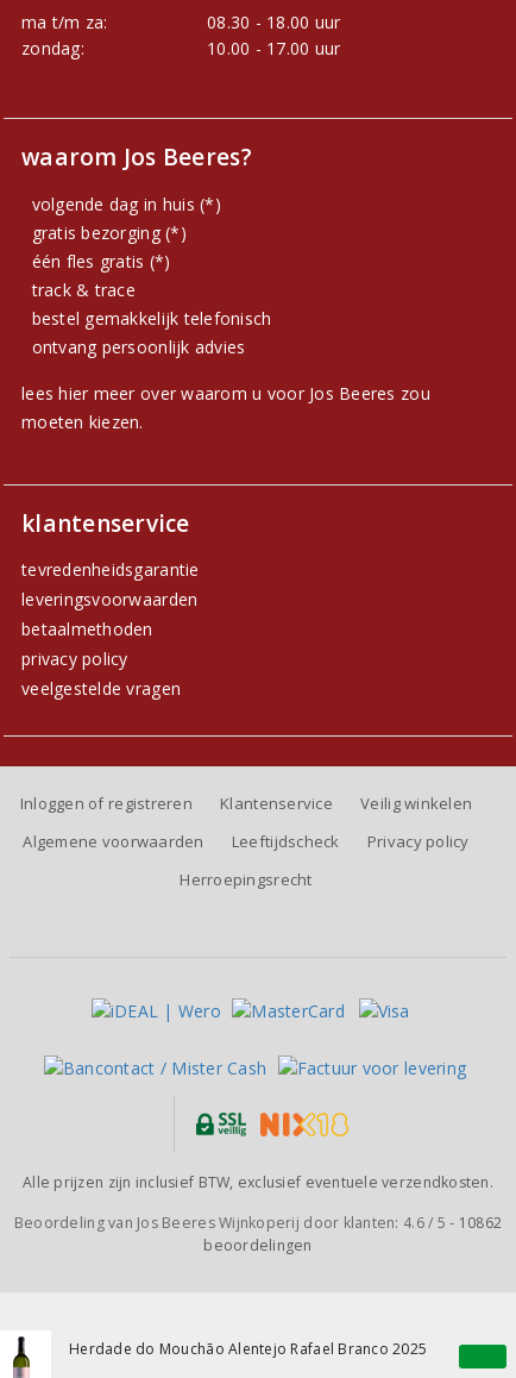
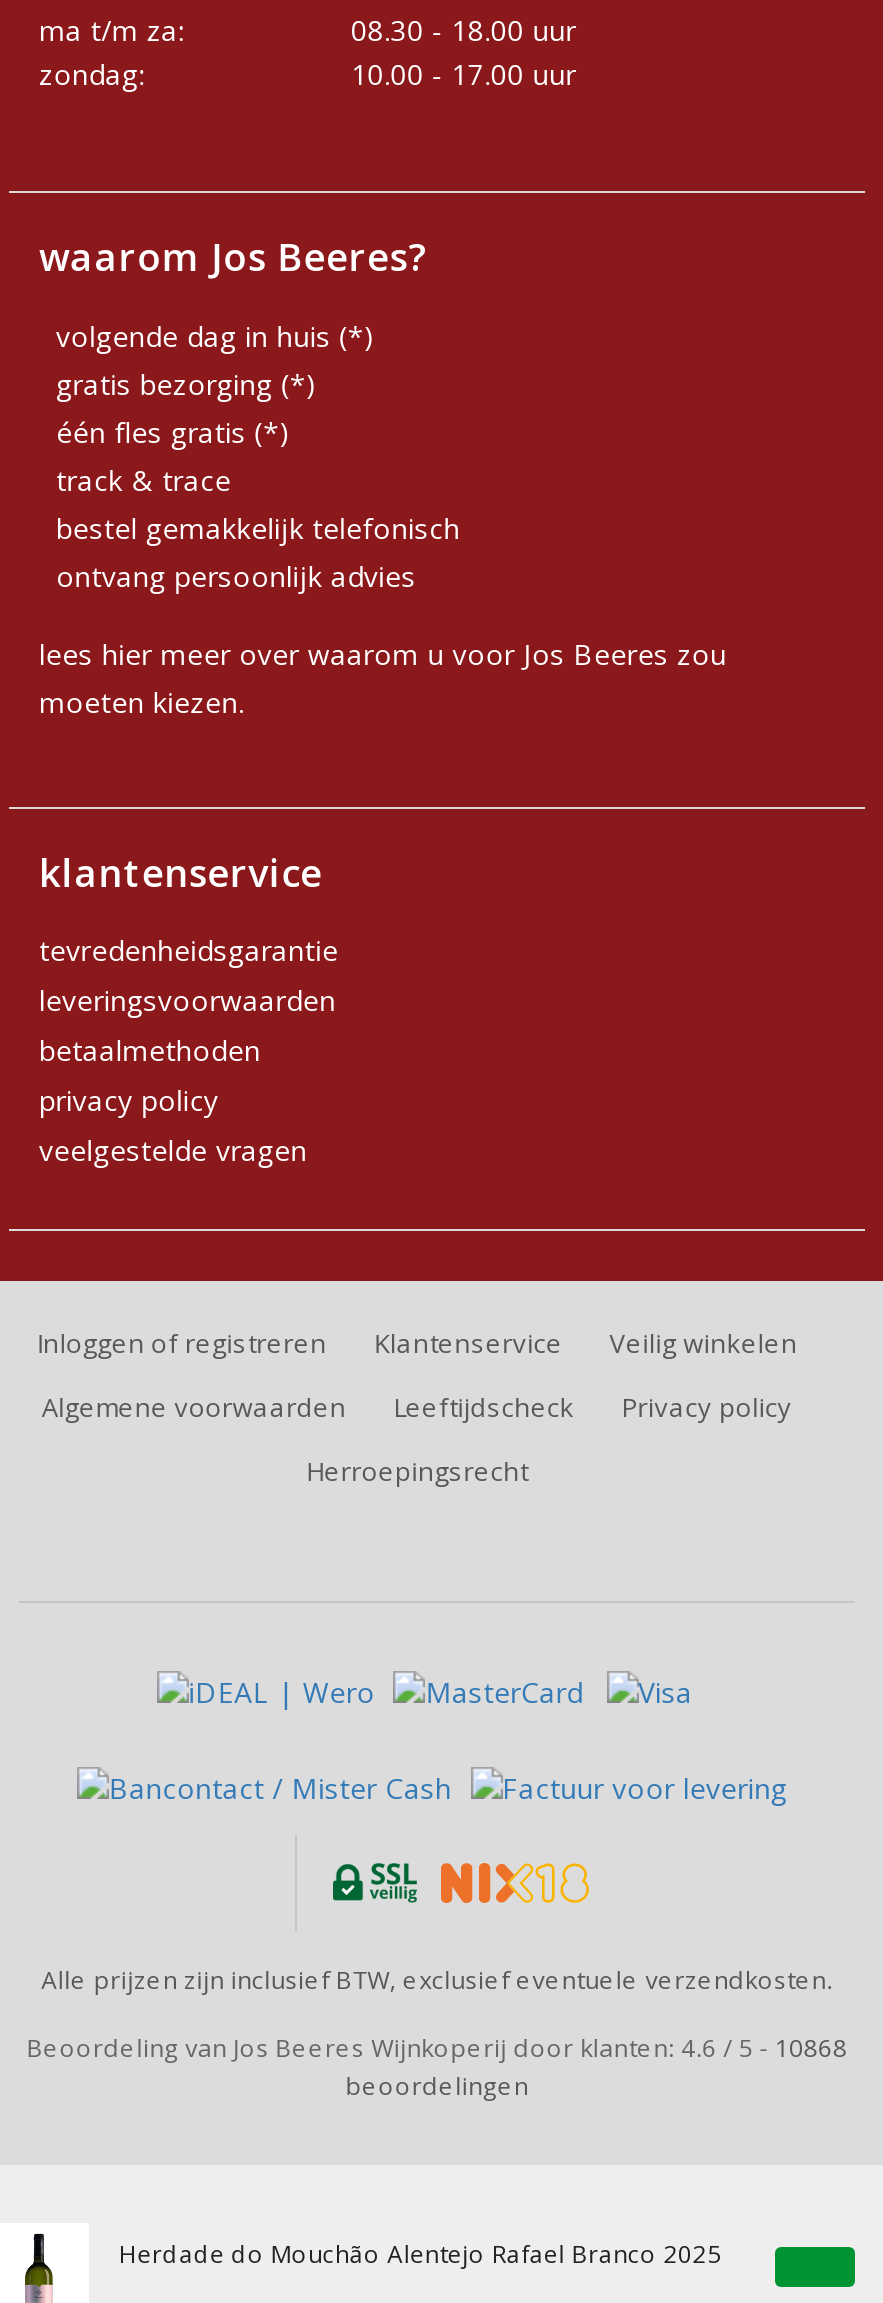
[14,1213,502,1233] Beoordeling van Jos Beeres Wijnkoperij door klanten: 4.6 / 5 - 10862 -> [27,2031,847,2065] Beoordeling van Jos Beeres Wijnkoperij door klanten: 4.6 / 5 - 10868

